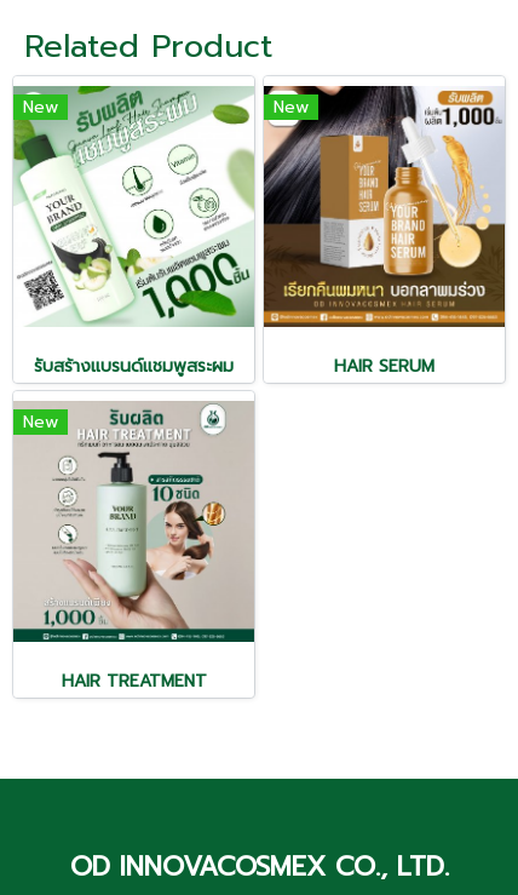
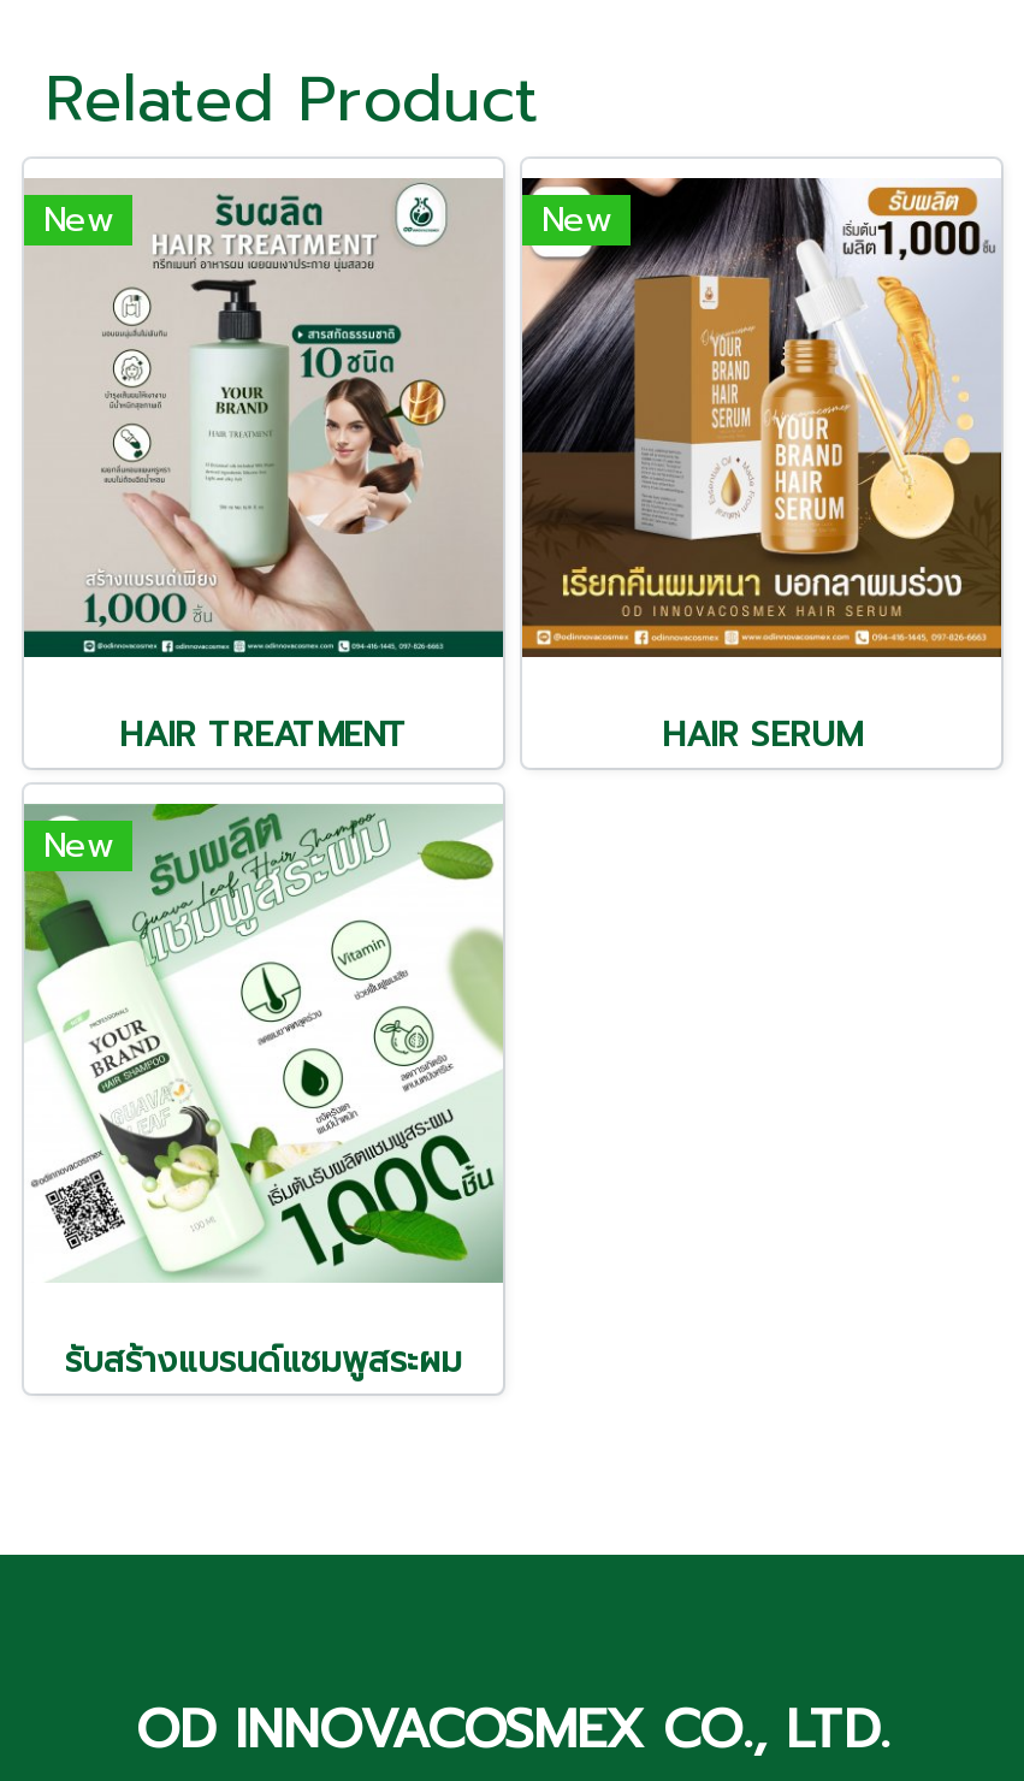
moved [13,85,253,378] -> [24,801,503,1385]: [image] | รับสร้างแบรนด์แชมพูสระผม
moved [12,401,254,693] -> [22,178,503,759]: [image] | HAIR TREATMENT

